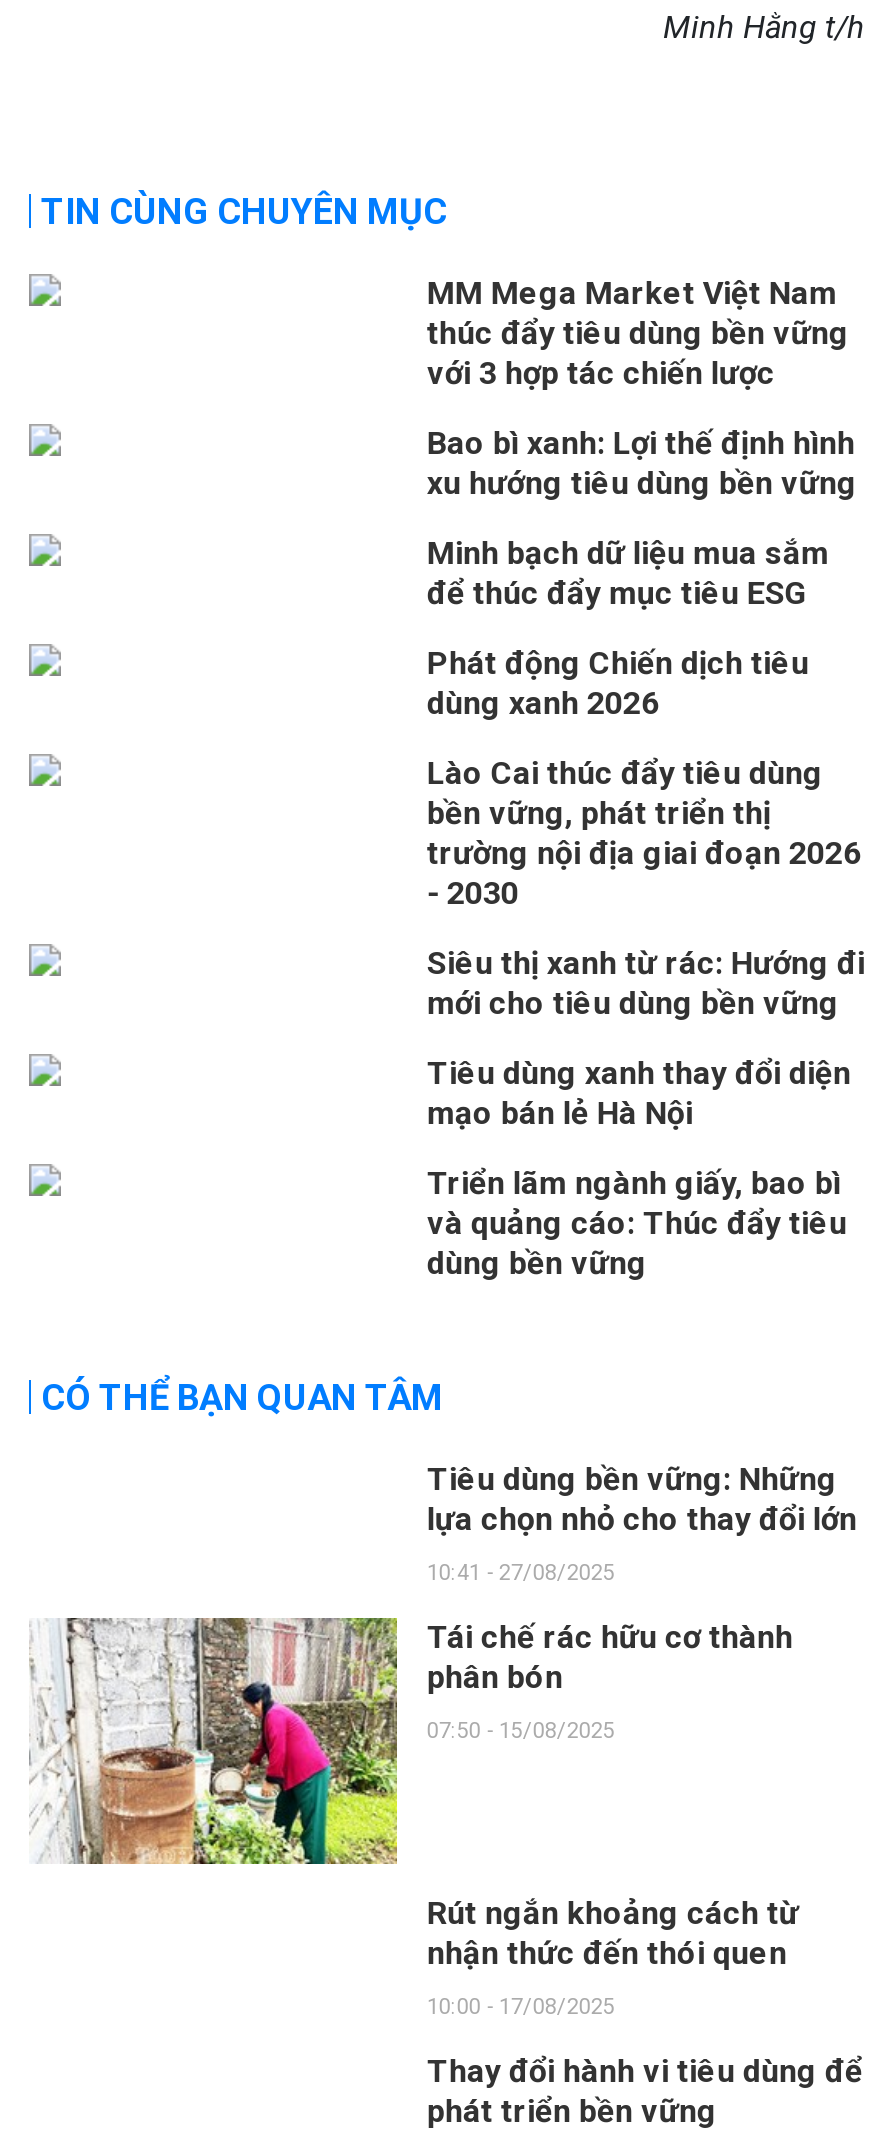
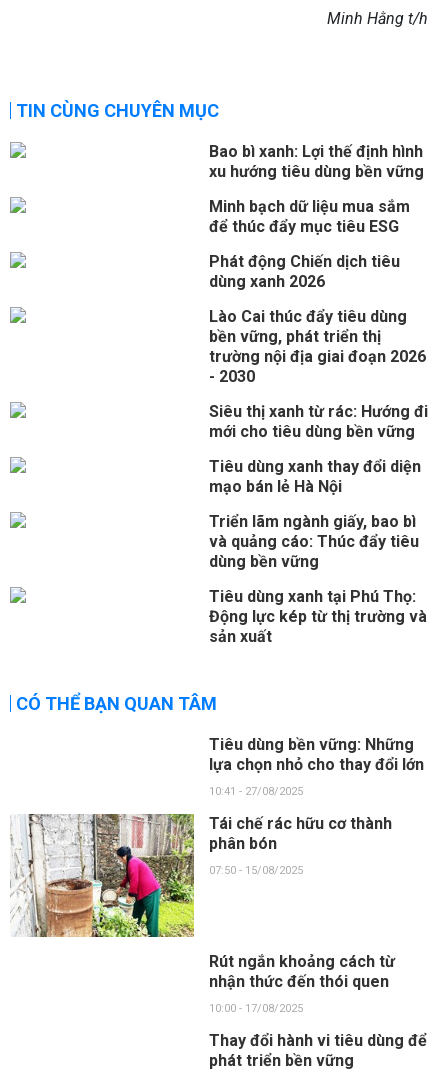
[427,274,849,392] MM Mega Market Việt Nam | thúc đẩy tiêu dùng bền vững | với 3 hợp tác chiến lược -> none
moved [427,424,865,1282] -> [209,142,428,571]: Bao bì xanh: Lợi thế định hình | xu hướng tiêu dùng bền vững | Minh bạch dữ liệu mua sắm | ... | và quảng cáo: Thúc đẩy tiêu | dùng bền vững
none -> [209,587,427,646] Tiêu dùng xanh tại Phú Thọ: | Động lực kép từ thị trường và | sản xuất

